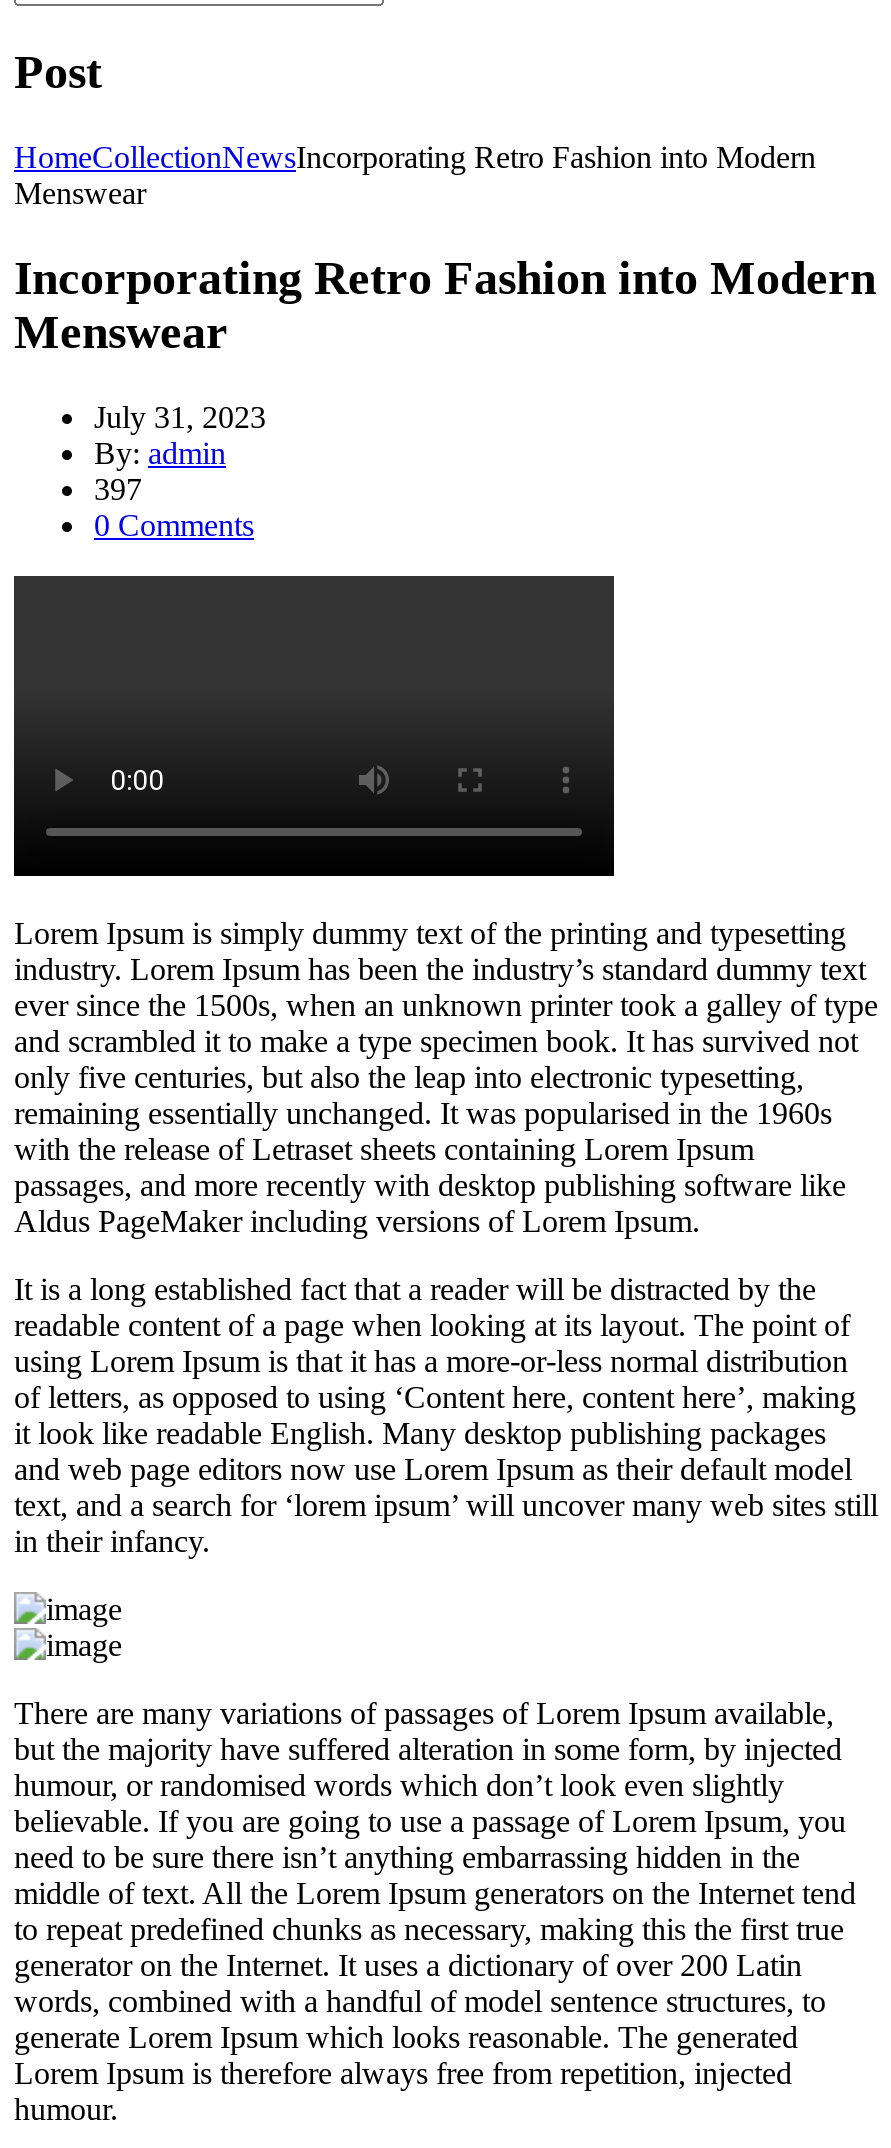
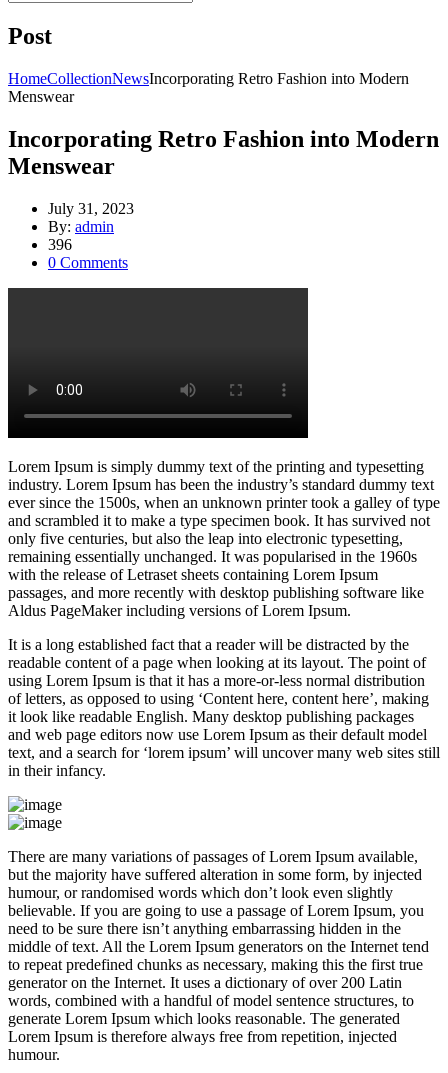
[94,471,142,505] 397 -> [48,236,72,253] 396

